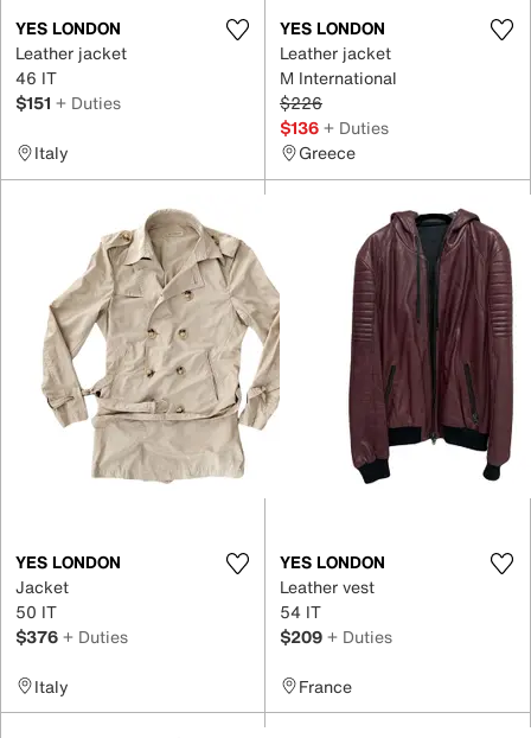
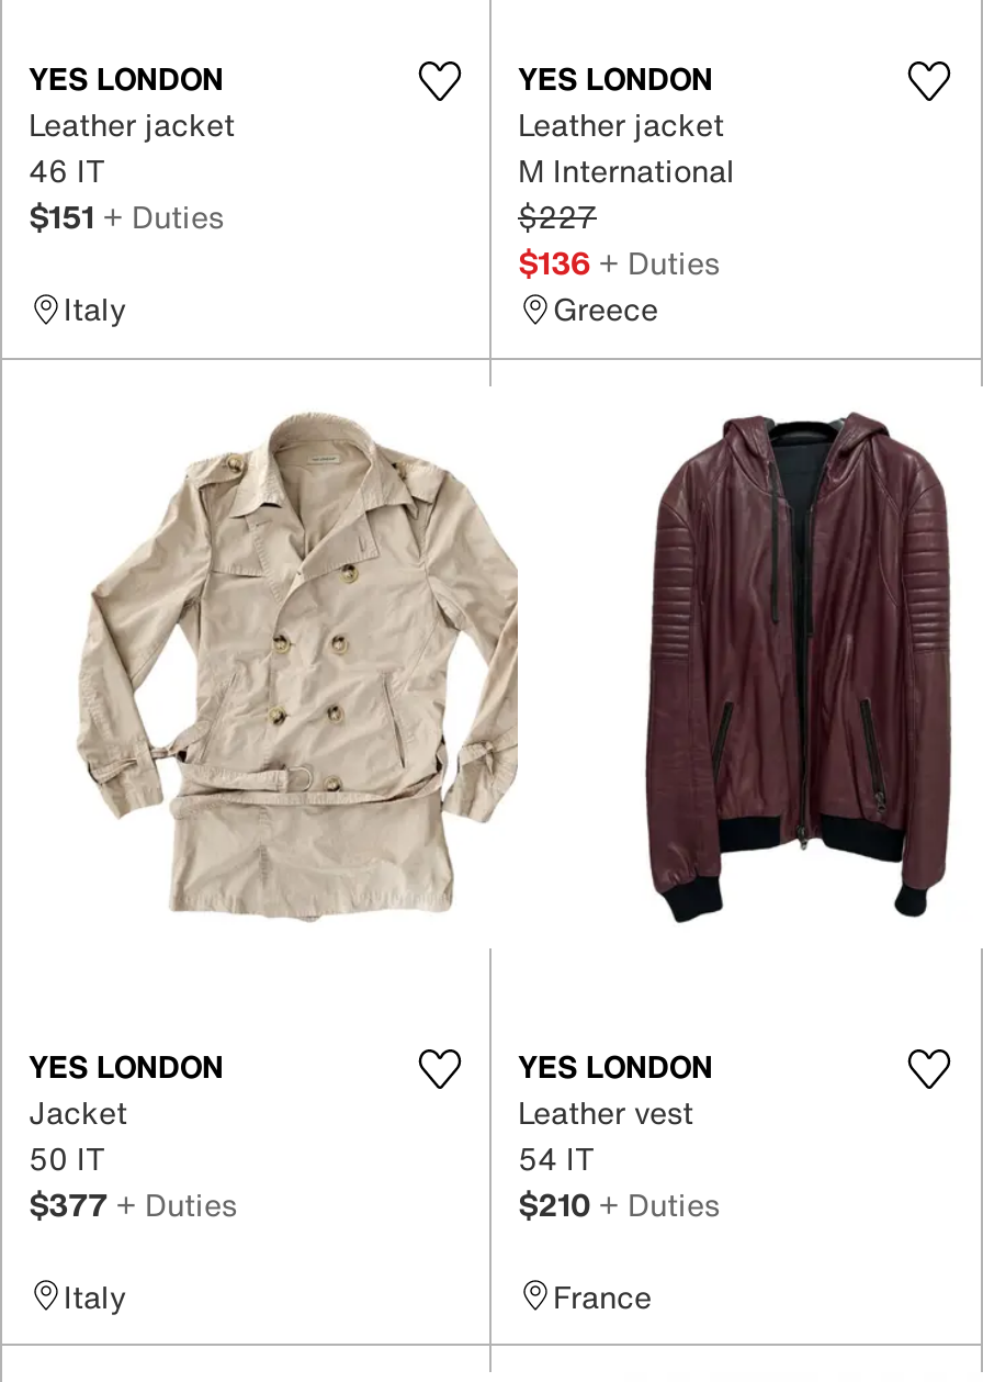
[280,90,322,115] $226 -> [518,193,597,239] $227
[15,624,128,648] $376 + Duties -> [29,1180,237,1226] $377 + Duties
[280,624,392,648] $209 + Duties -> [518,1180,720,1226] $210 + Duties

